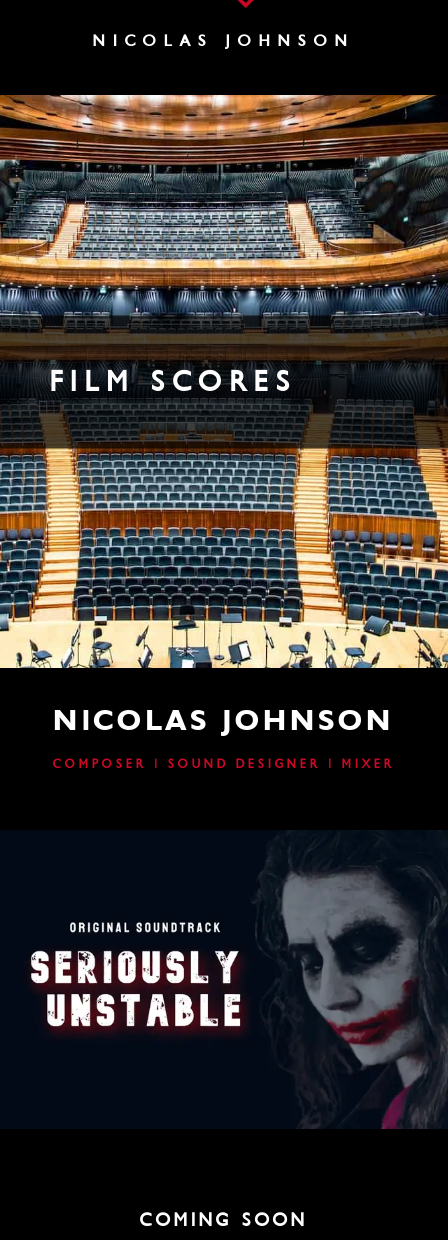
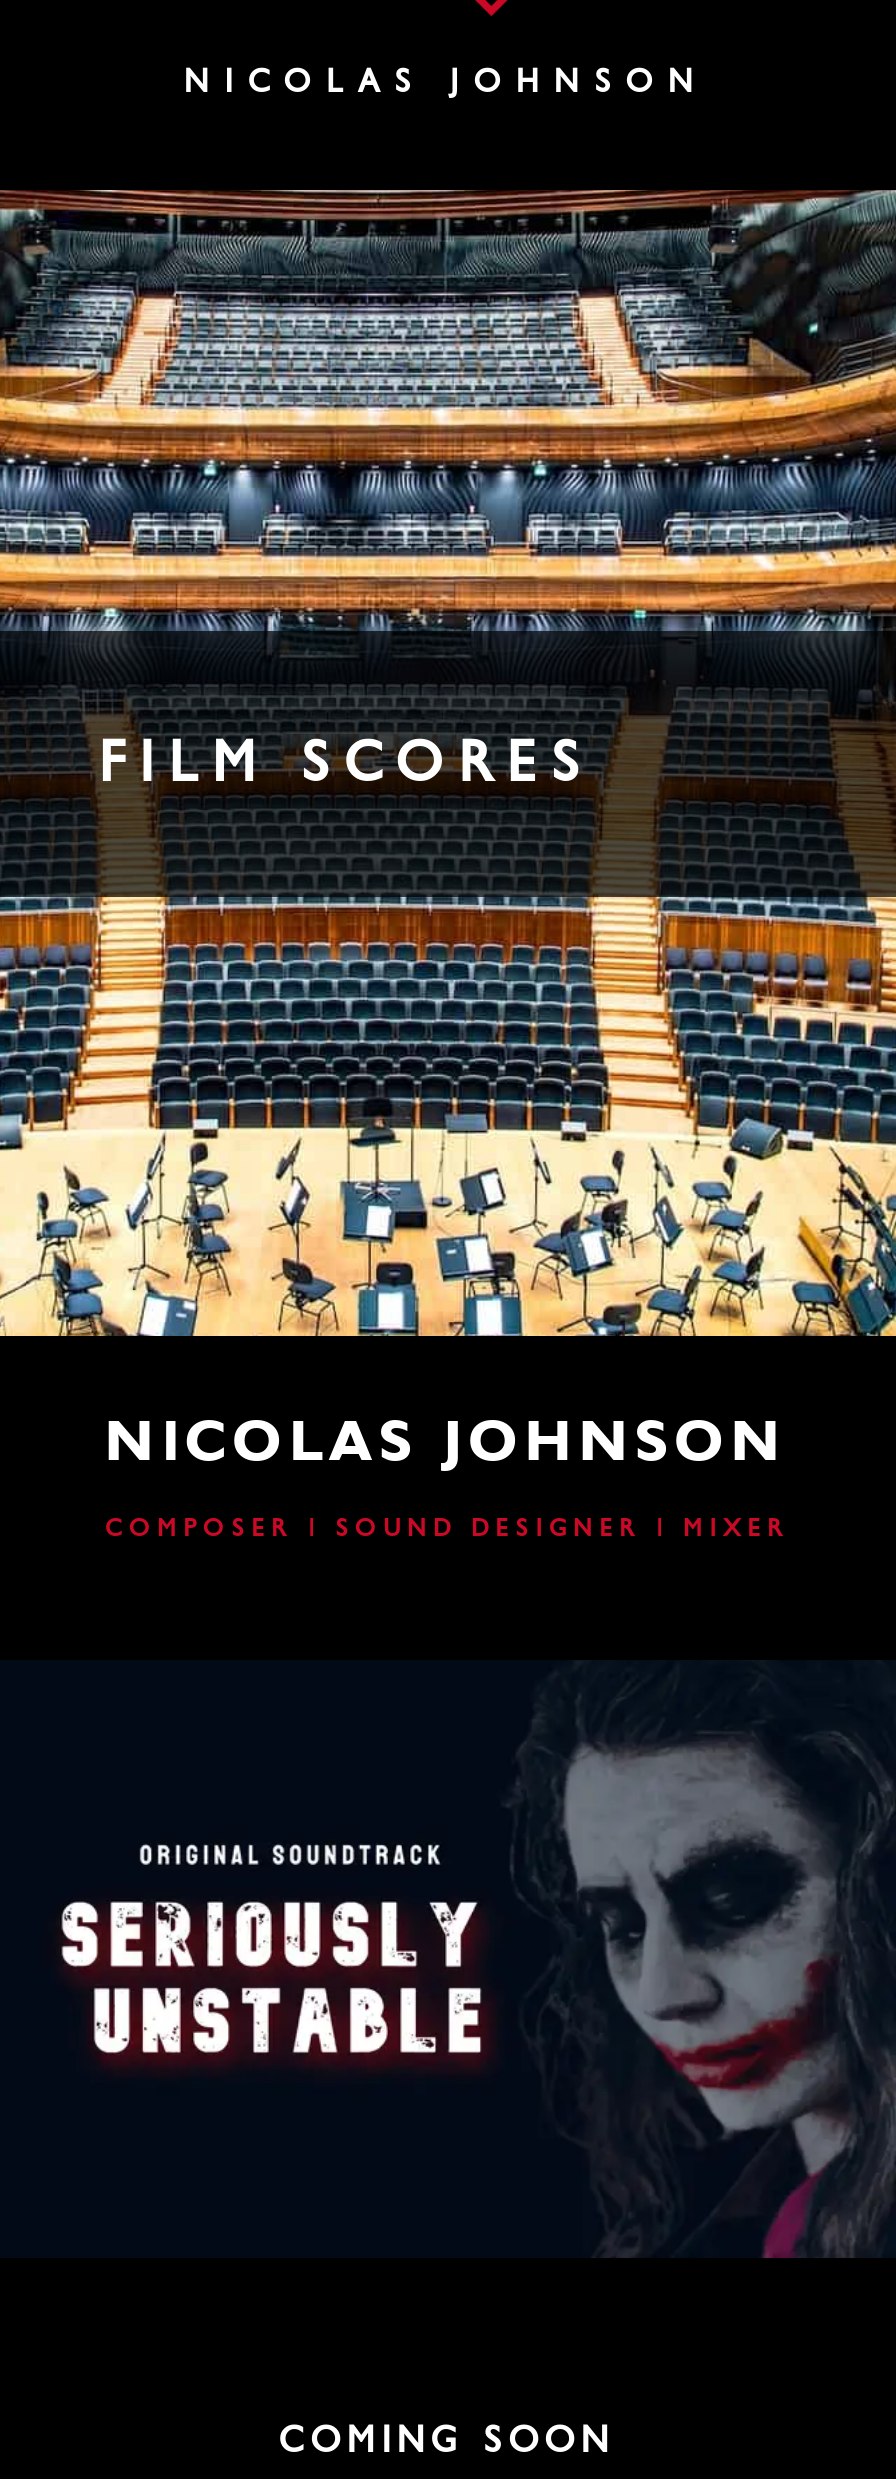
[3,94,445,669] [image] -> [6,188,890,1338] [image]

